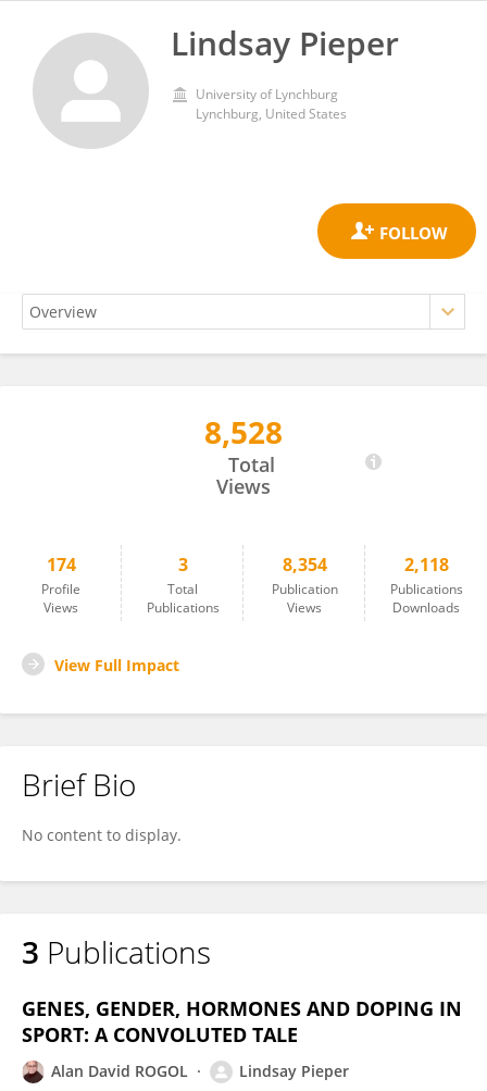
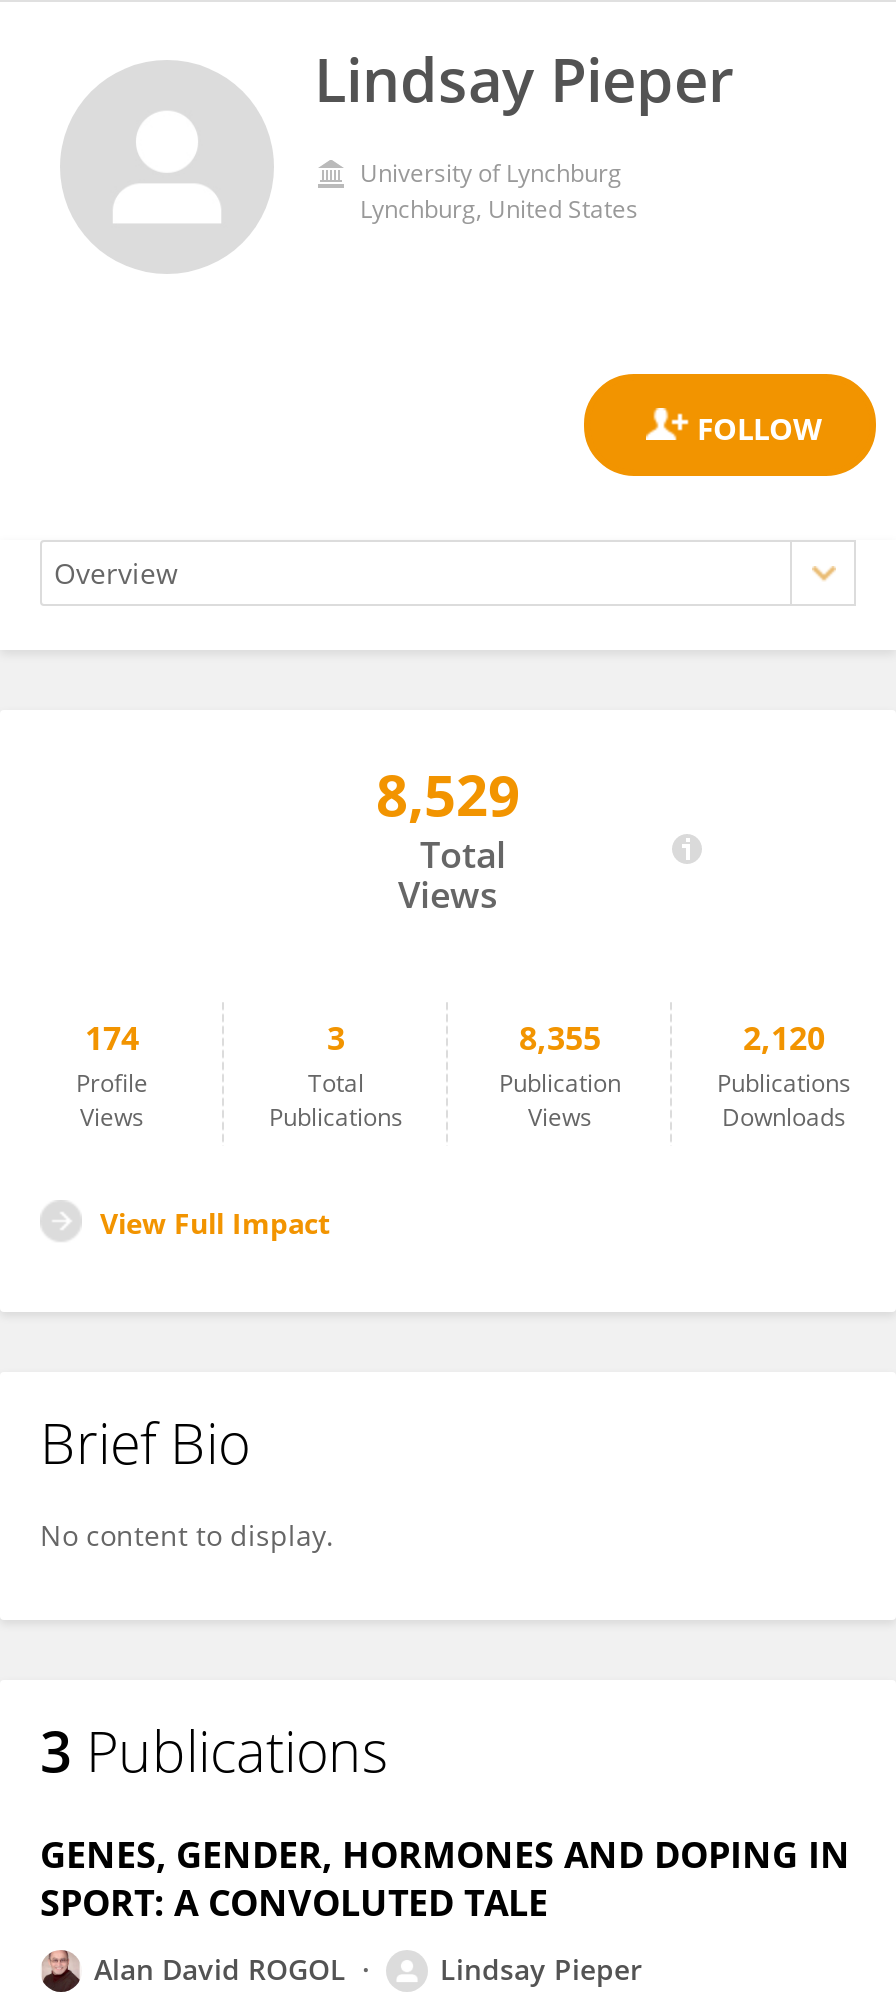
[204,411,283,452] 8,528 -> [376,756,520,832] 8,529
[282,553,327,577] 8,354 -> [519,1016,601,1060] 8,355
[404,553,448,577] 2,118 -> [743,1016,825,1060] 2,120

